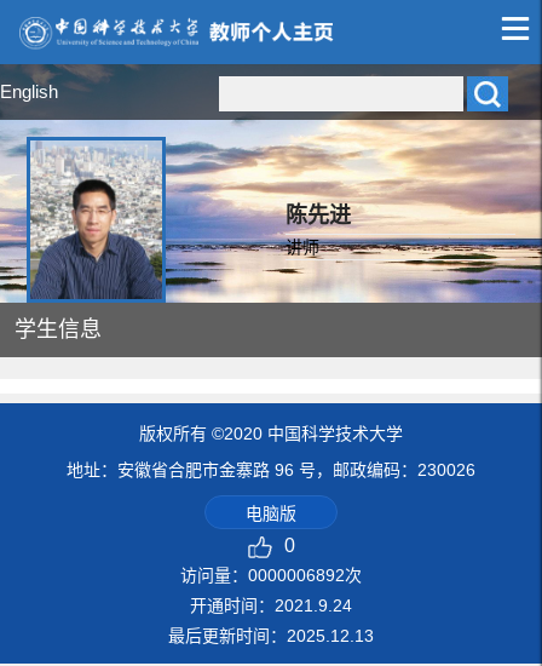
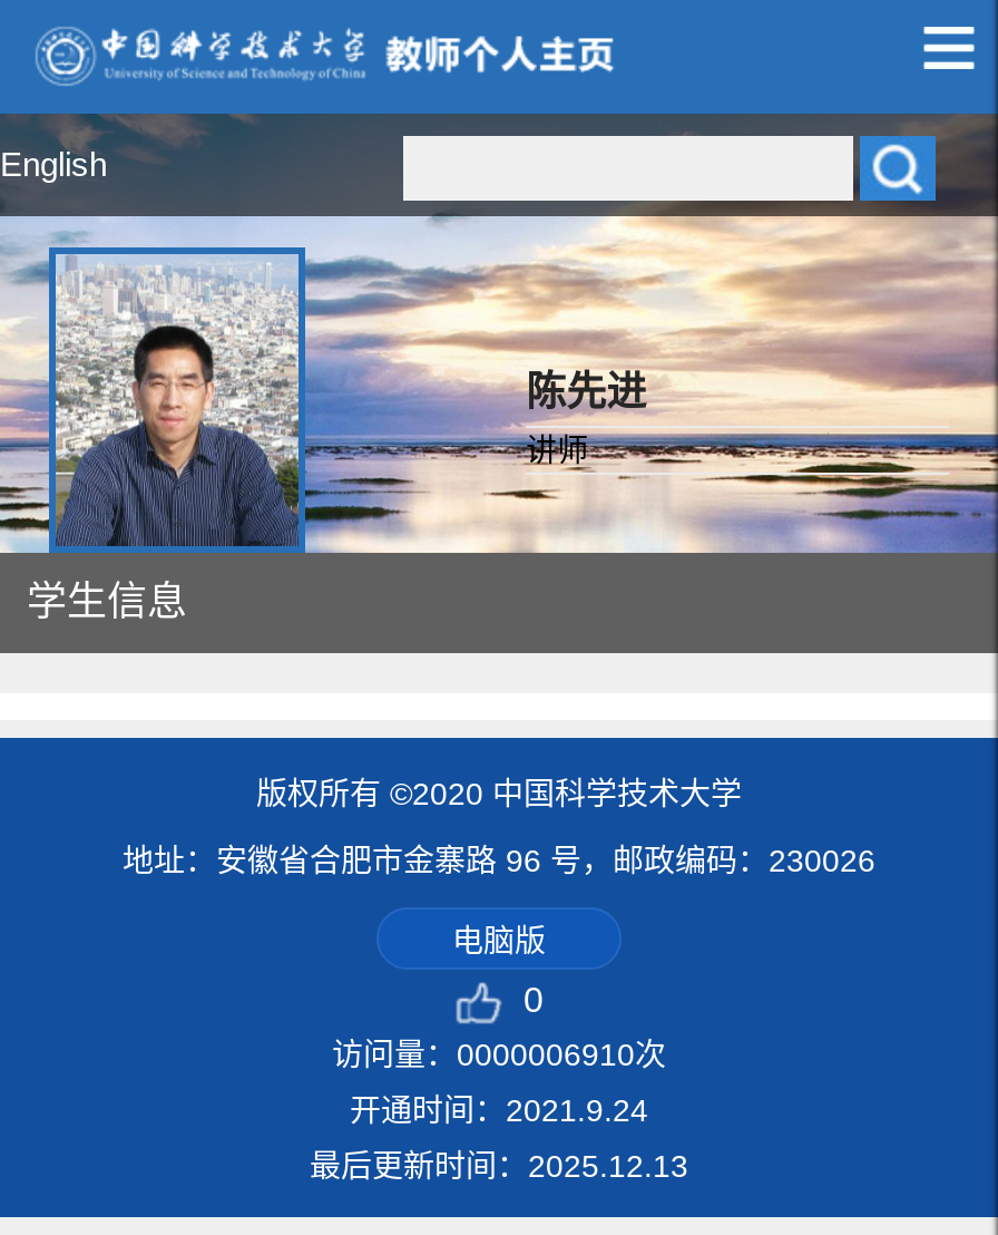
[180,565,362,585] 访问量：0000006892次 -> [332,1036,666,1072] 访问量：0000006910次

